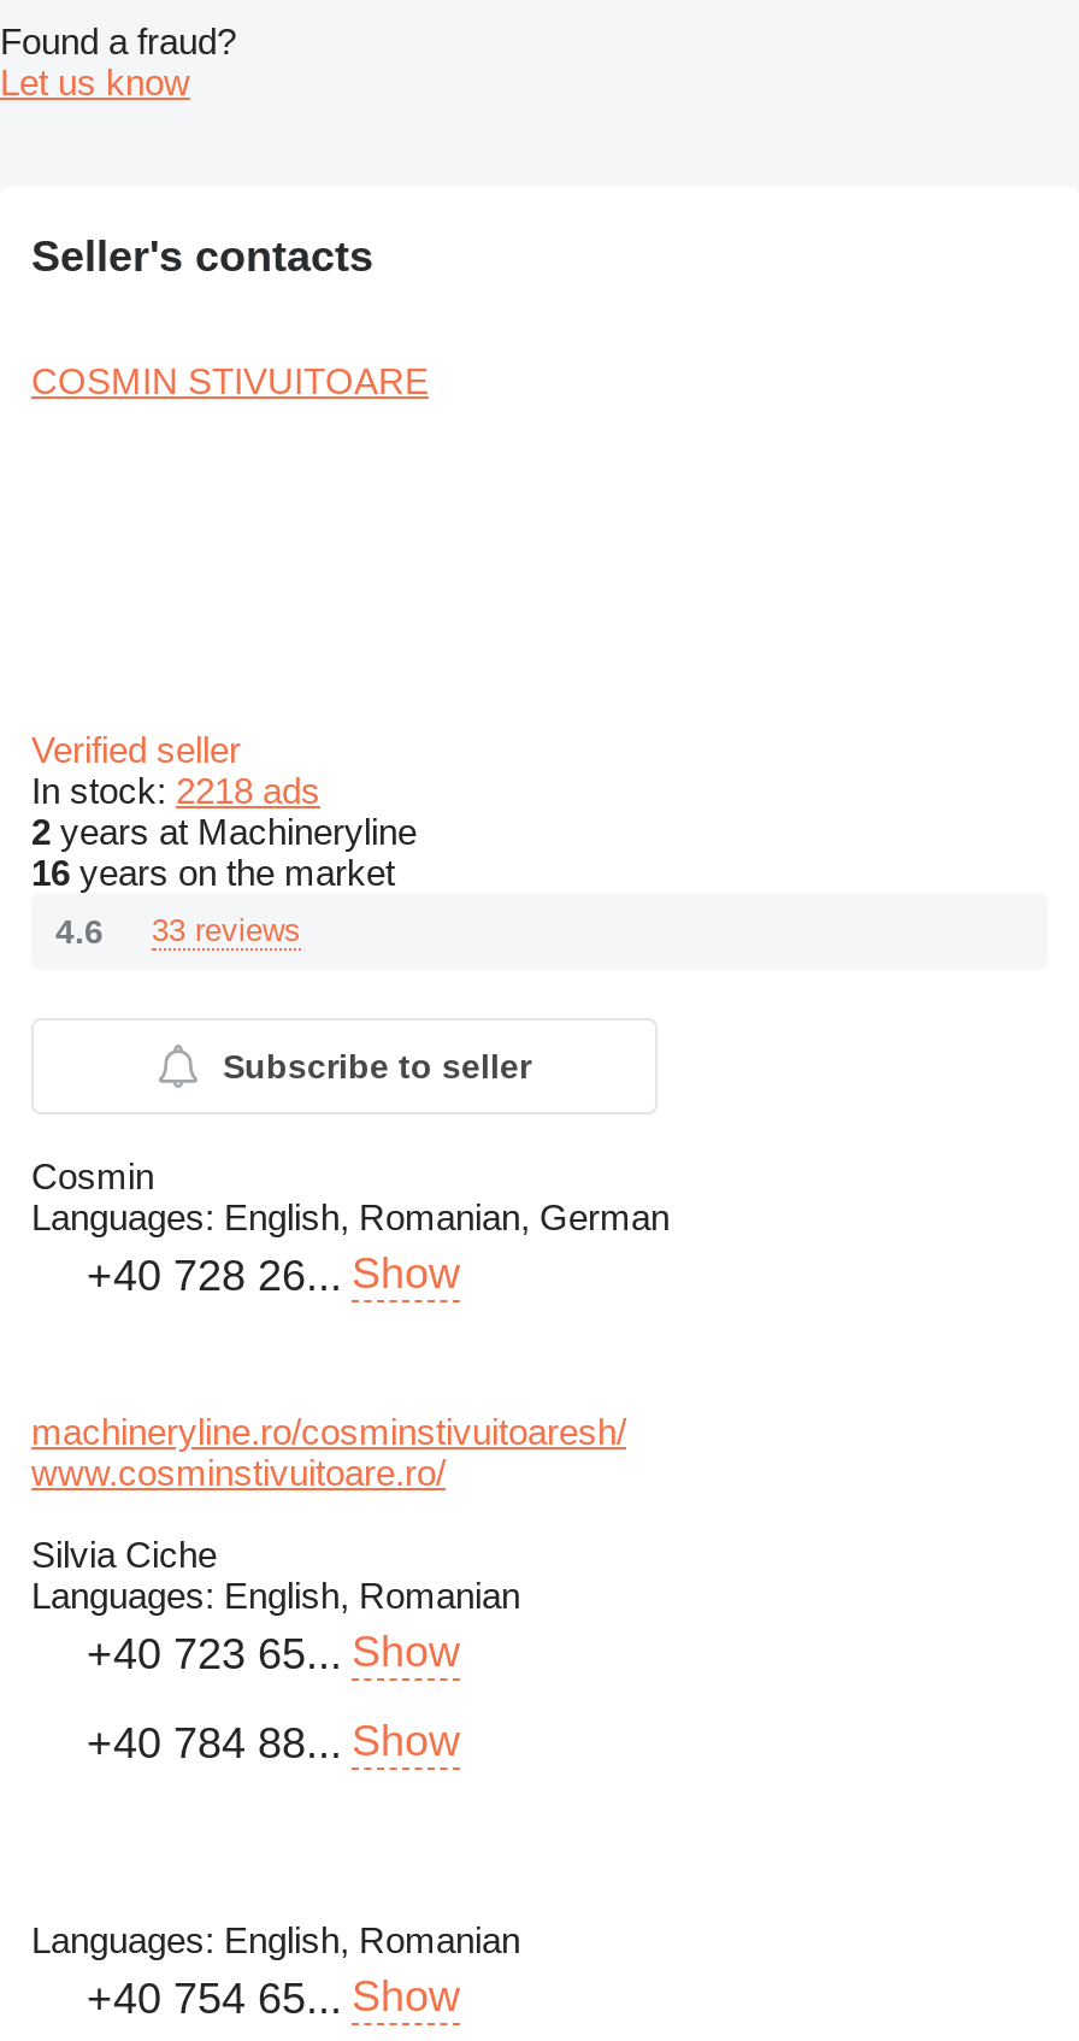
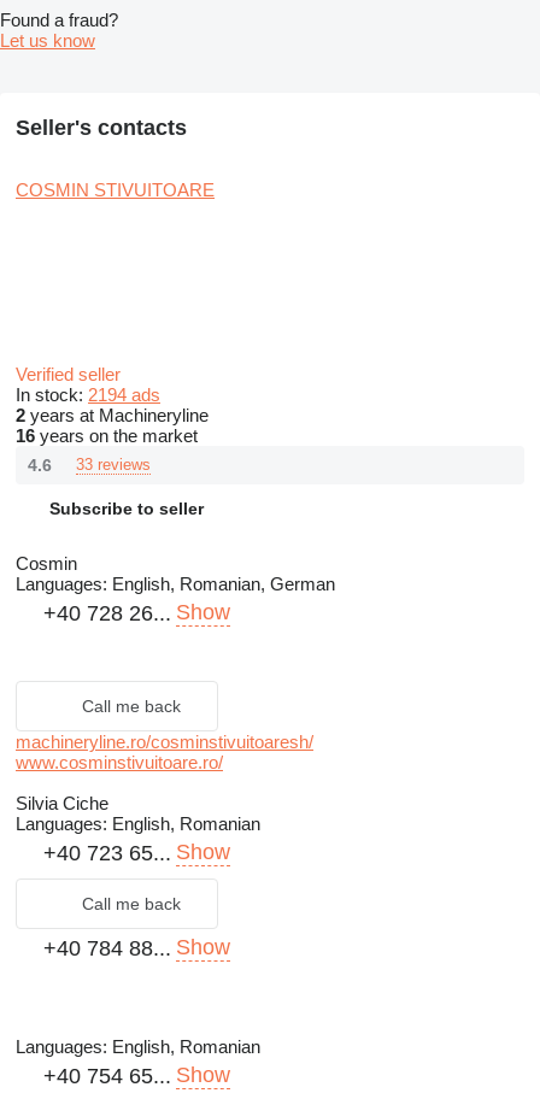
[31,770,320,811] In stock: 2218 ads -> [16,385,160,405] In stock: 2194 ads
moved [31,1047,670,1301] -> [16,499,335,626]: Subscribe to seller | Cosmin | Languages: English, Romanian, German | +40 728 26... Show
none -> [82,697,181,716] Call me back
none -> [82,894,181,914] Call me back

